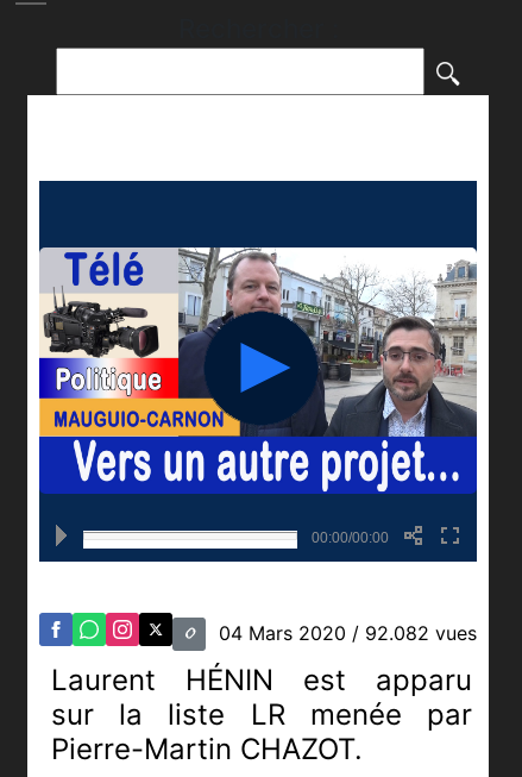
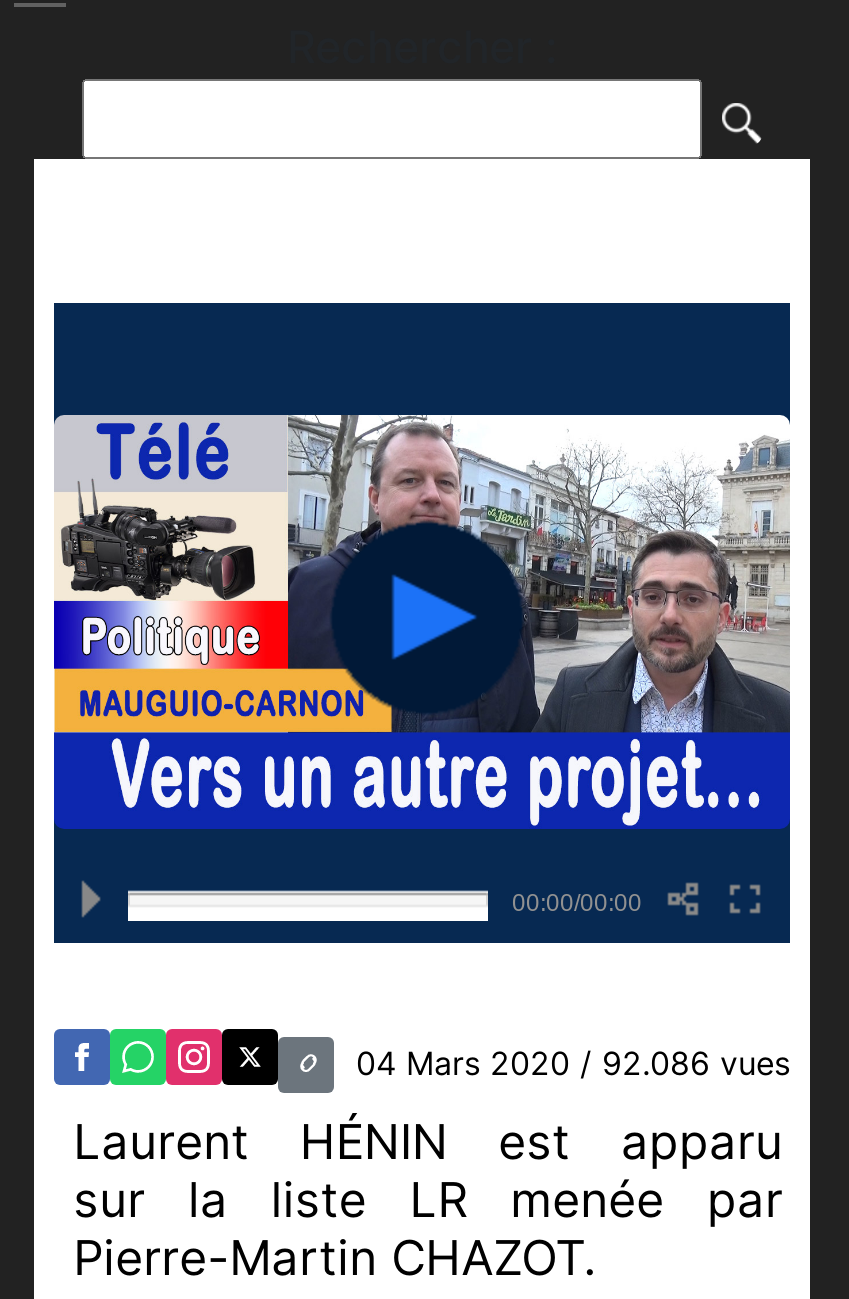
[219,621,477,644] 04 Mars 2020 / 92.082 vues -> [356,1042,790,1082] 04 Mars 2020 / 92.086 vues

